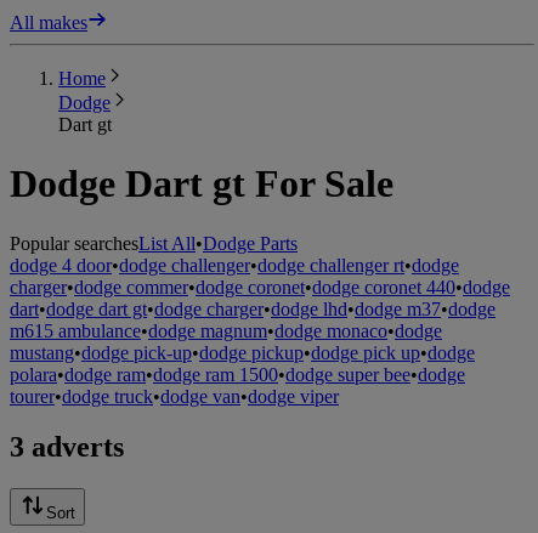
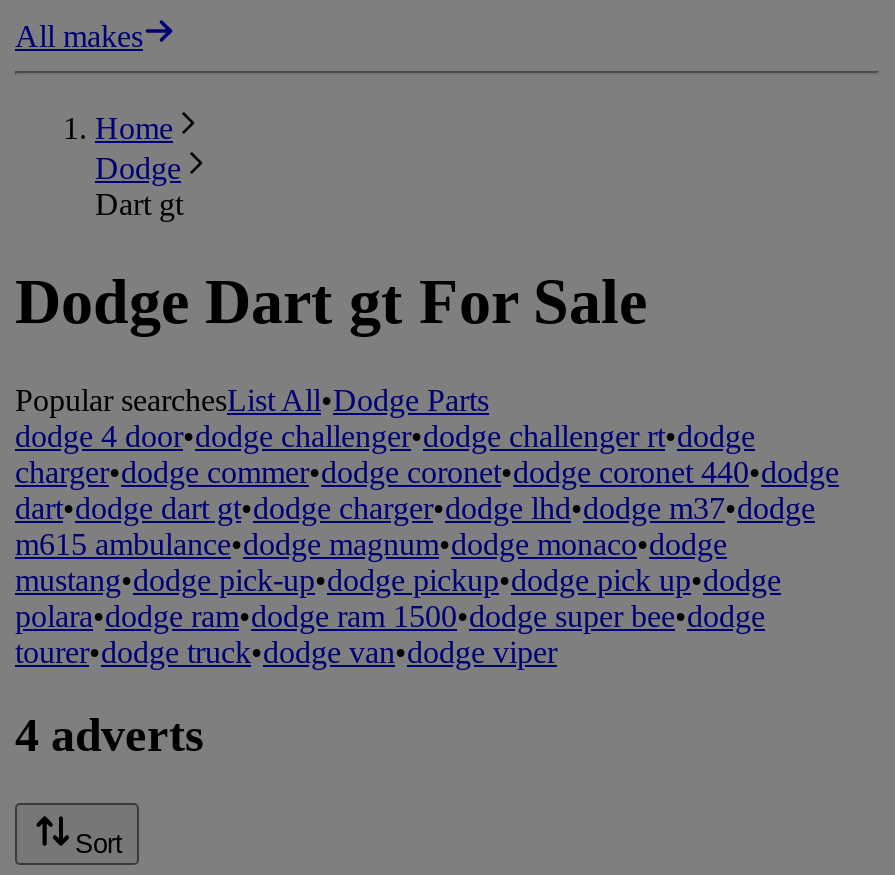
[10,431,124,463] 3 adverts -> [15,710,203,762] 4 adverts

